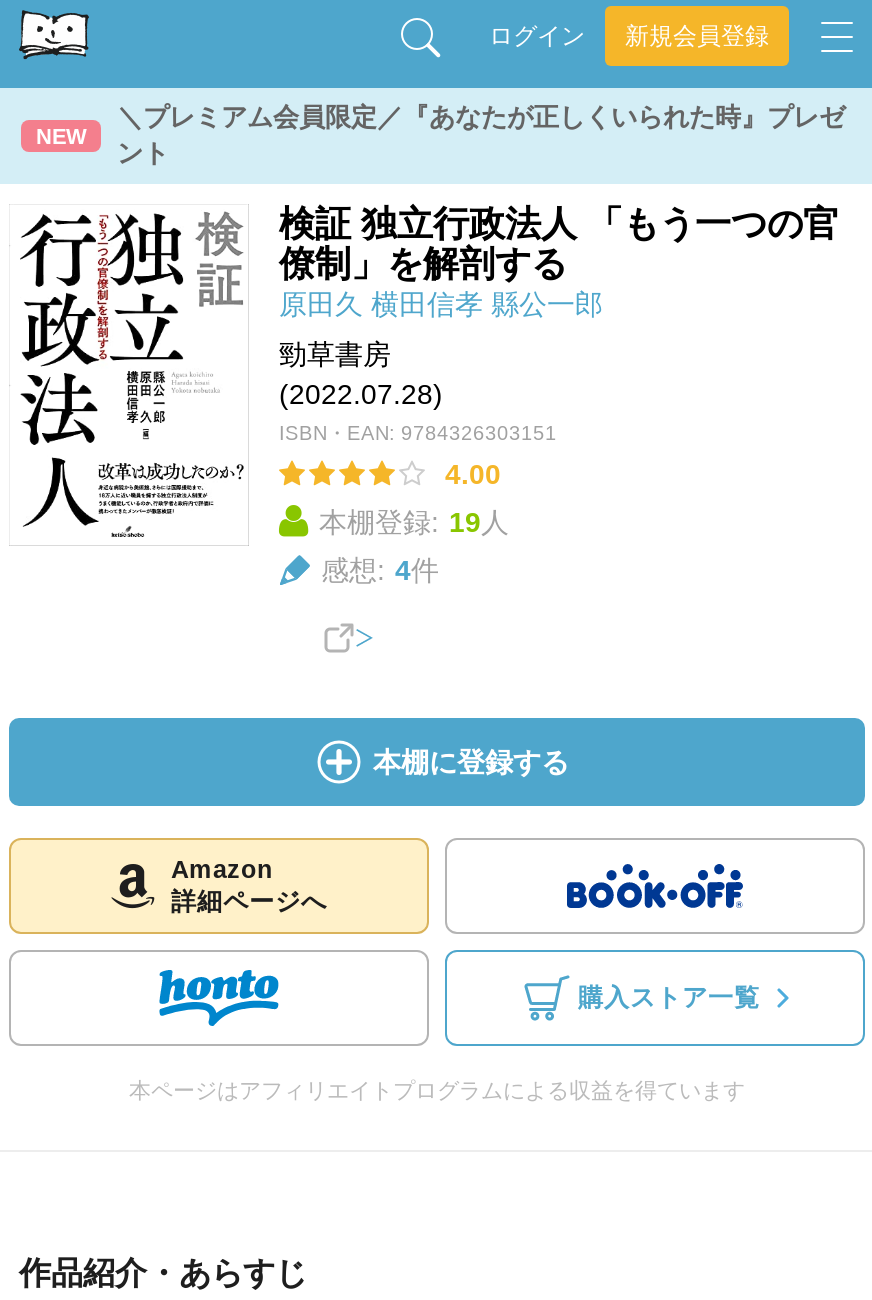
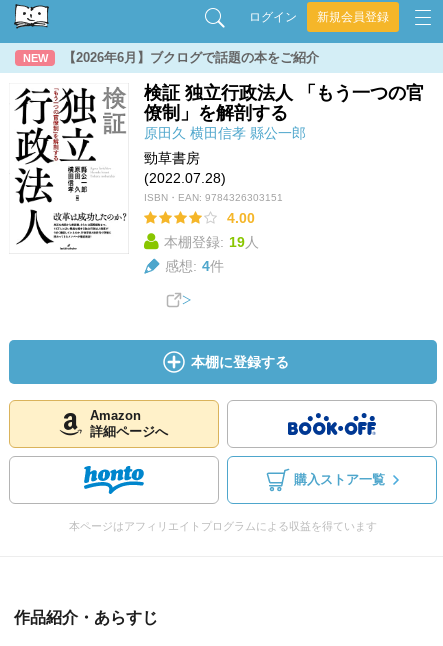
[117,102,845,168] ＼プレミアム会員限定／『あなたが正しくいられた時』プレゼ | ント -> [63,50,319,65] 【2026年6月】ブクログで話題の本をご紹介

